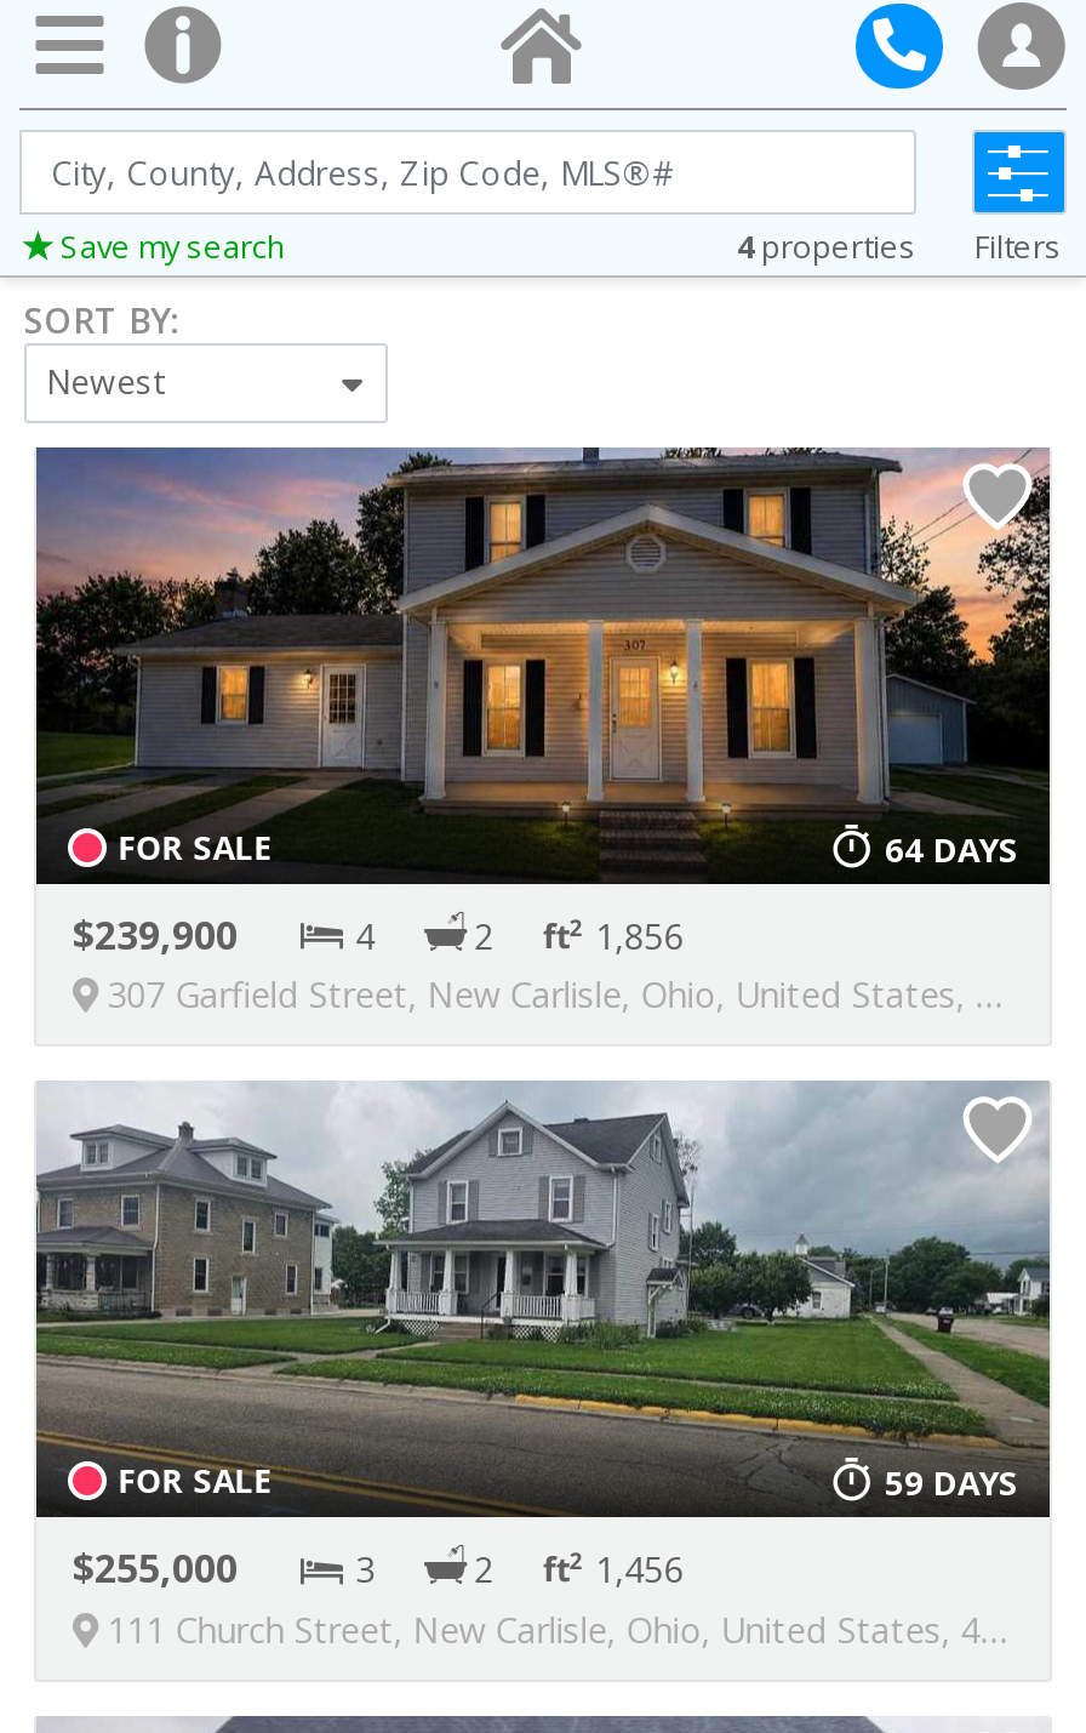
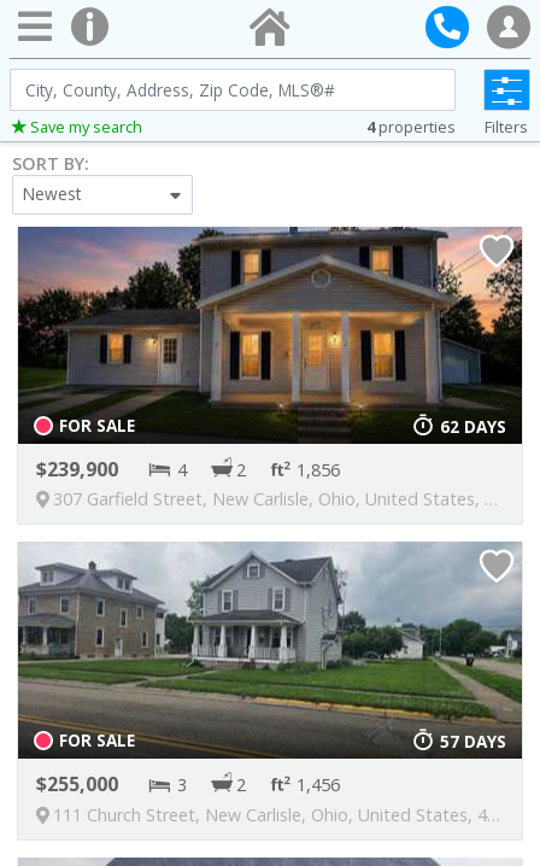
[885,826,1018,872] 64 DAYS -> [440,415,506,438] 62 DAYS
[885,1460,1018,1506] 59 DAYS -> [440,730,506,753] 57 DAYS

